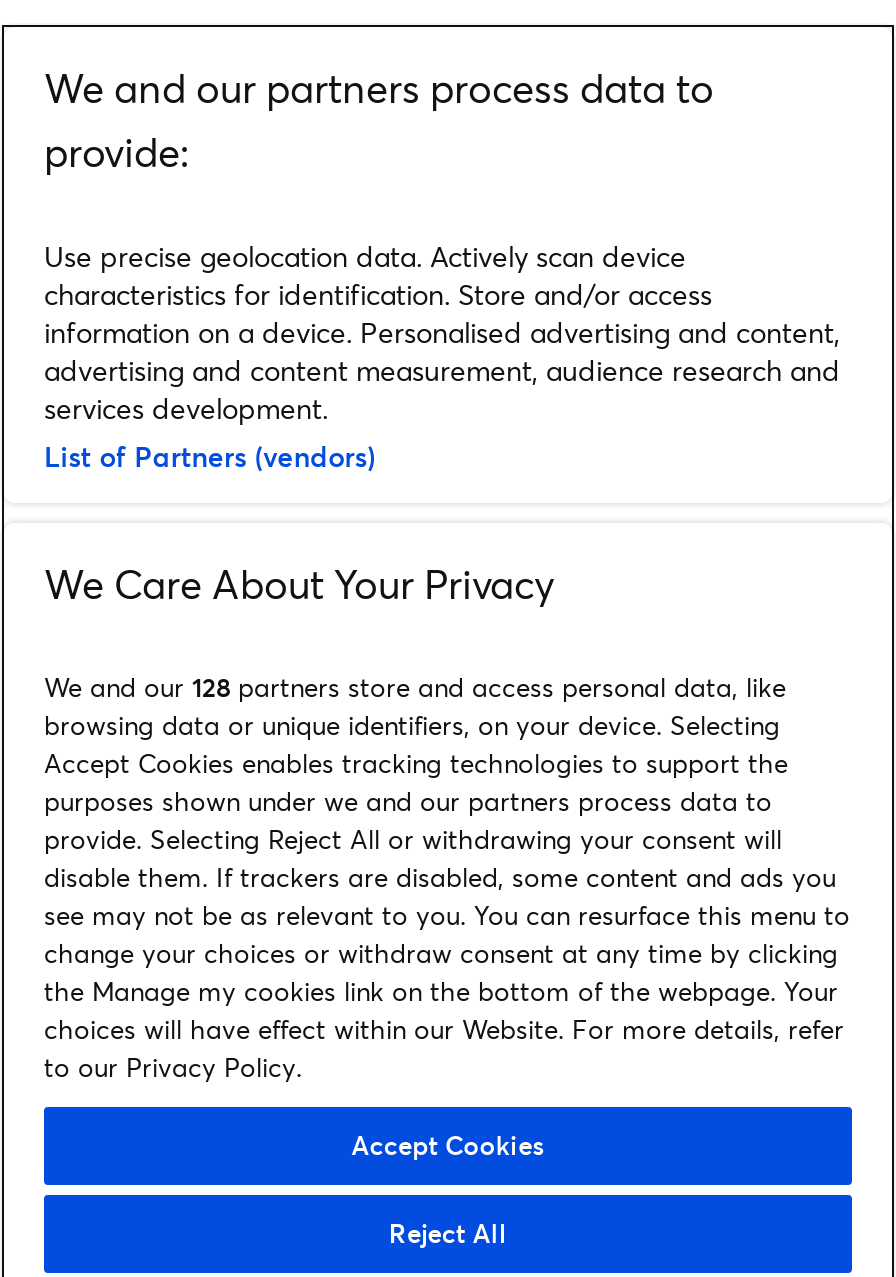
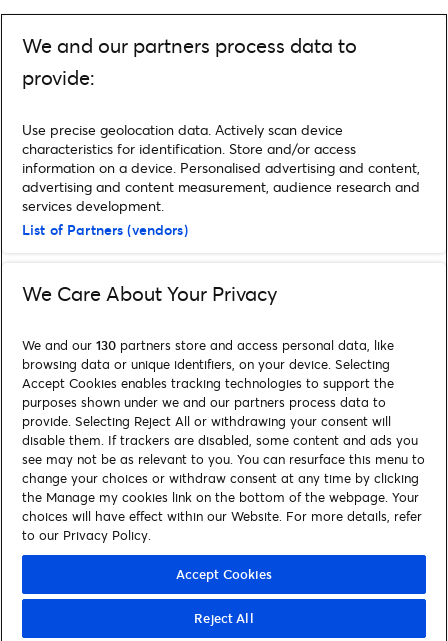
[44,669,786,705] We and our 128 partners store and access personal data, like -> [22,336,394,354] We and our 130 partners store and access personal data, like

